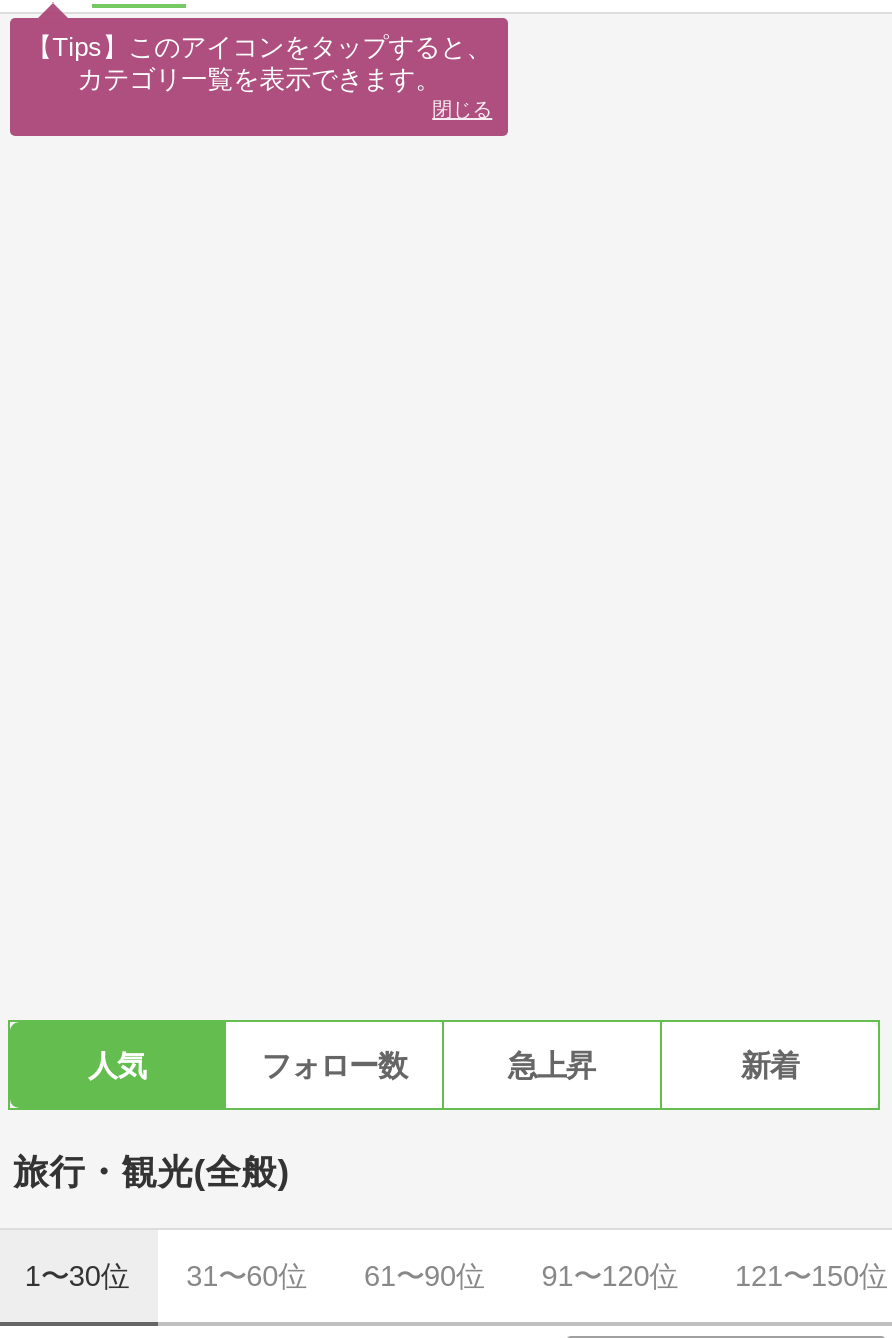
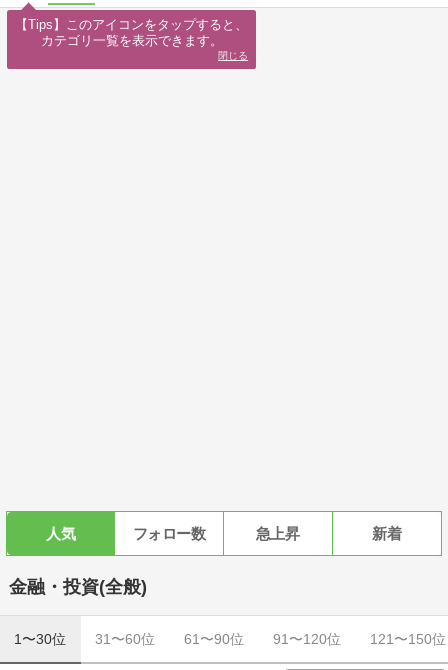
[14,1152,290,1192] 旅行・観光(全般) -> [9,577,147,597] 金融・投資(全般)

